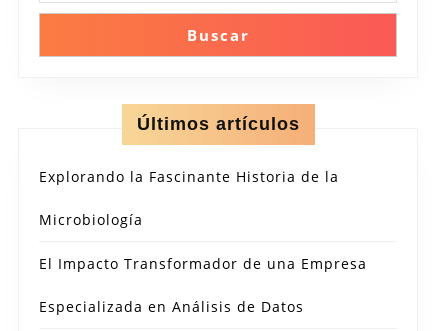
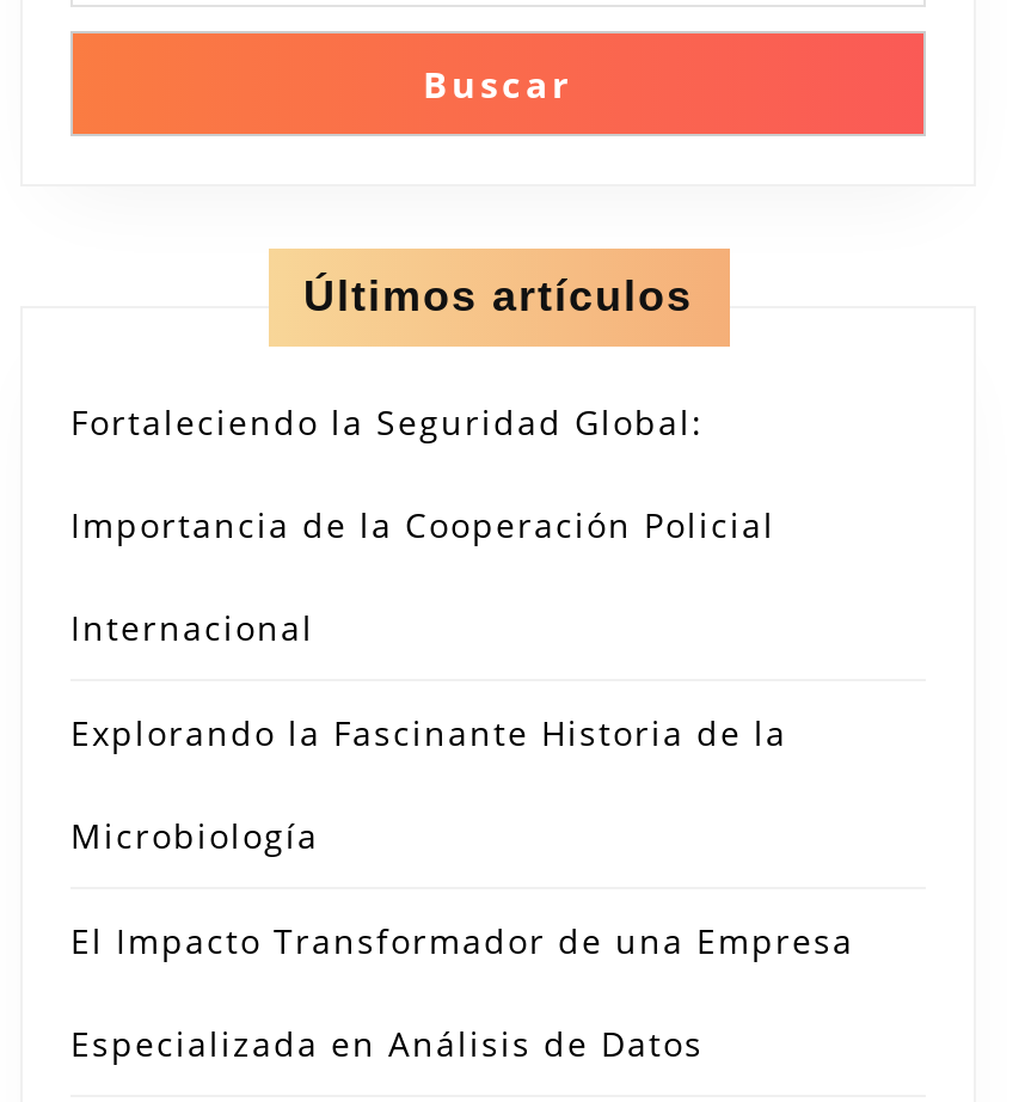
none -> [70,400,775,651] Fortaleciendo la Seguridad Global: | Importancia de la Cooperación Policial | Internacional

